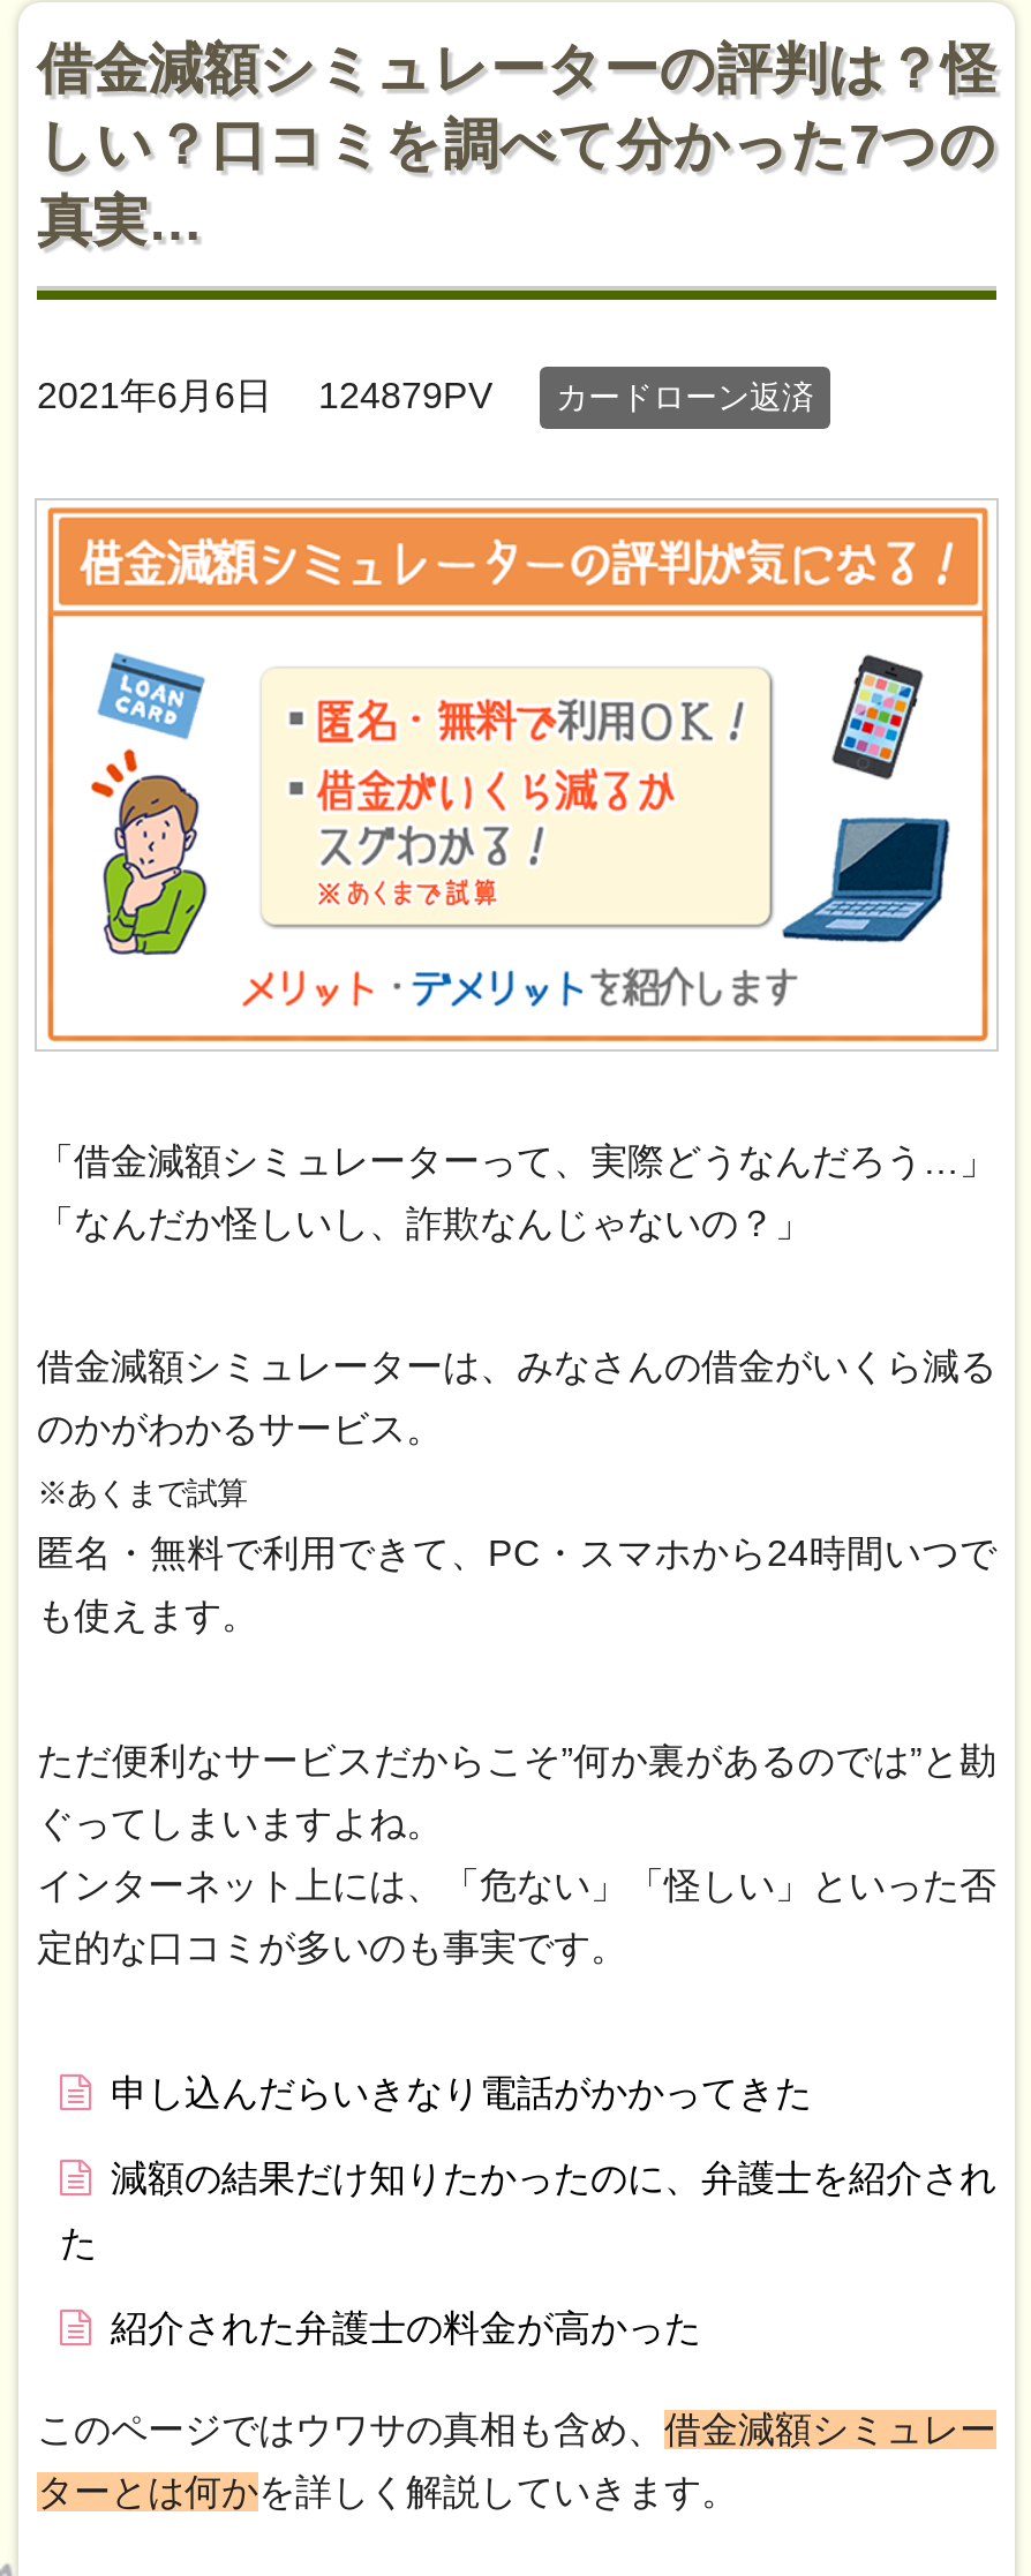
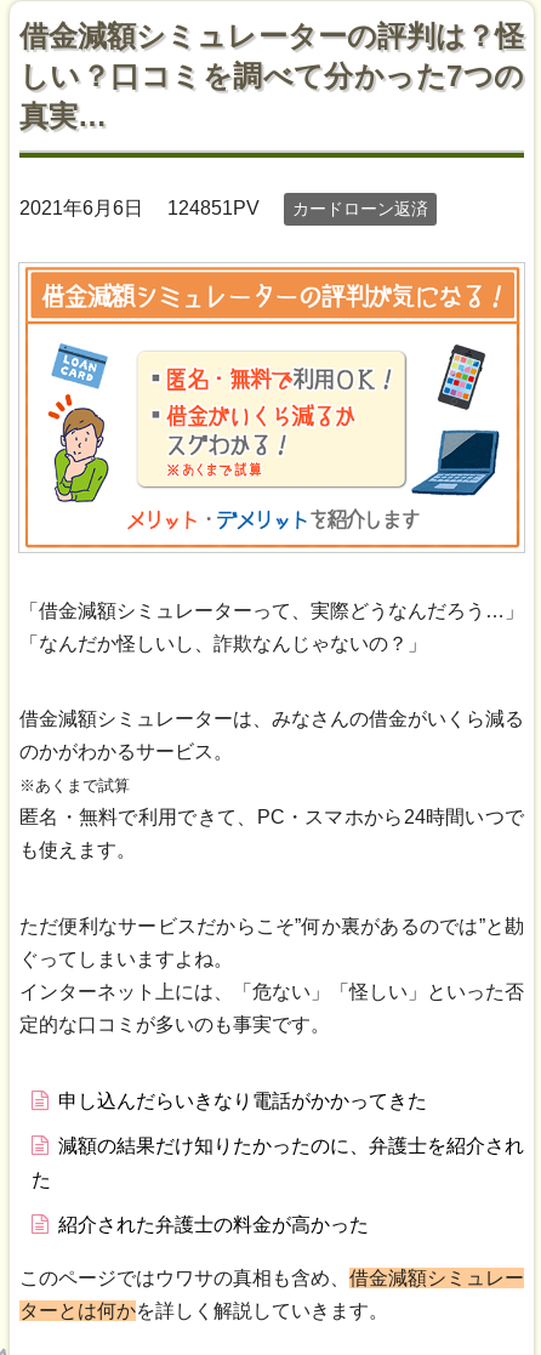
[37,376,814,415] 2021年6月6日 124879PV カードローン返済 -> [19,198,428,218] 2021年6月6日 124851PV カードローン返済

